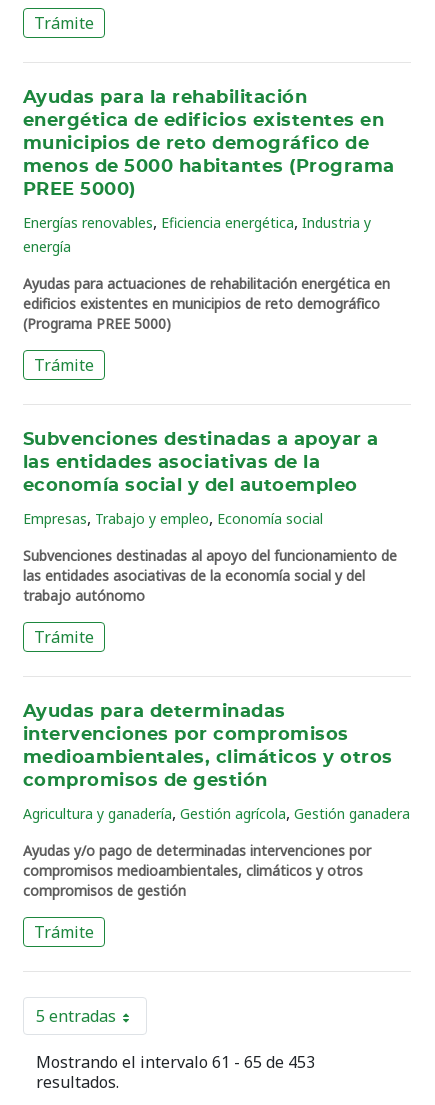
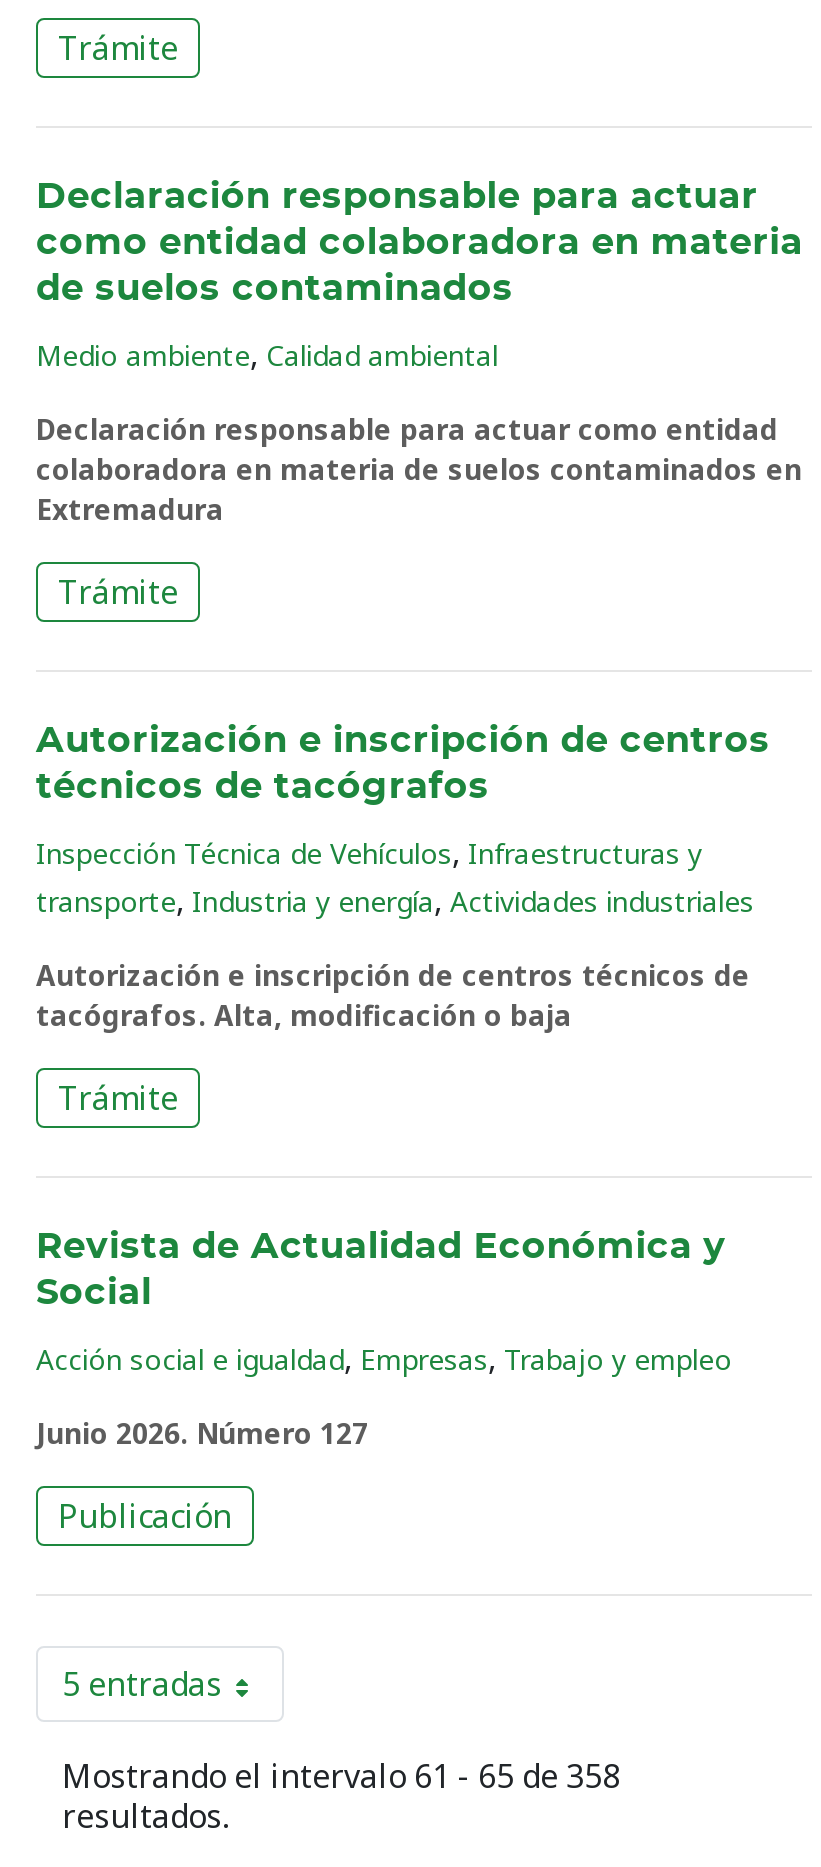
[23,89,395,199] Ayudas para la rehabilitación | energética de edificios existentes en | municipios de reto demográfico de | menos de 5000 habitantes (Programa | PREE 5000) -> [36,180,803,308] Declaración responsable para actuar | como entidad colaboradora en materia | de suelos contaminados
[23,211,371,256] Energías renovables, Eficiencia energética, Industria y | energía -> [36,332,498,376] Medio ambiente, Calidad ambiental
[23,274,390,333] Ayudas para actuaciones de rehabilitación energética en | edificios existentes en municipios de reto demográfico | (Programa PREE 5000) -> [36,410,802,528] Declaración responsable para actuar como entidad | colaboradora en materia de suelos contaminados en | Extremadura
[23,431,379,495] Subvenciones destinadas a apoyar a | las entidades asociativas de la | economía social y del autoempleo -> [36,724,770,806] Autorización e inscripción de centros | técnicos de tacógrafos
[23,507,323,529] Empresas, Trabajo y empleo, Economía social -> [36,830,754,922] Inspección Técnica de Vehículos, Infraestructuras y | transporte, Industria y energía, Actividades industriales
[23,546,397,605] Subvenciones destinadas al apoyo del funcionamiento de | las entidades asociativas de la economía social y del | trabajo autónomo -> [36,956,750,1034] Autorización e inscripción de centros técnicos de | tacógrafos. Alta, modificación o baja
[23,703,393,790] Ayudas para determinadas | intervenciones por compromisos | medioambientales, climáticos y otros | compromisos de gestión -> [36,1230,726,1312] Revista de Actualidad Económica y | Social
[23,802,410,824] Agricultura y ganadería, Gestión agrícola, Gestión ganadera -> [36,1336,732,1380] Acción social e igualdad, Empresas, Trabajo y empleo
[23,841,371,900] Ayudas y/o pago de determinadas intervenciones por | compromisos medioambientales, climáticos y otros | compromisos de gestión -> [36,1414,368,1452] Junio 2026. Número 127
[34,921,94,943] Trámite -> [58,1494,232,1538] Publicación
[36,1051,315,1073] Mostrando el intervalo 61 - 65 de 453 -> [62,1754,620,1798] Mostrando el intervalo 61 - 65 de 358

